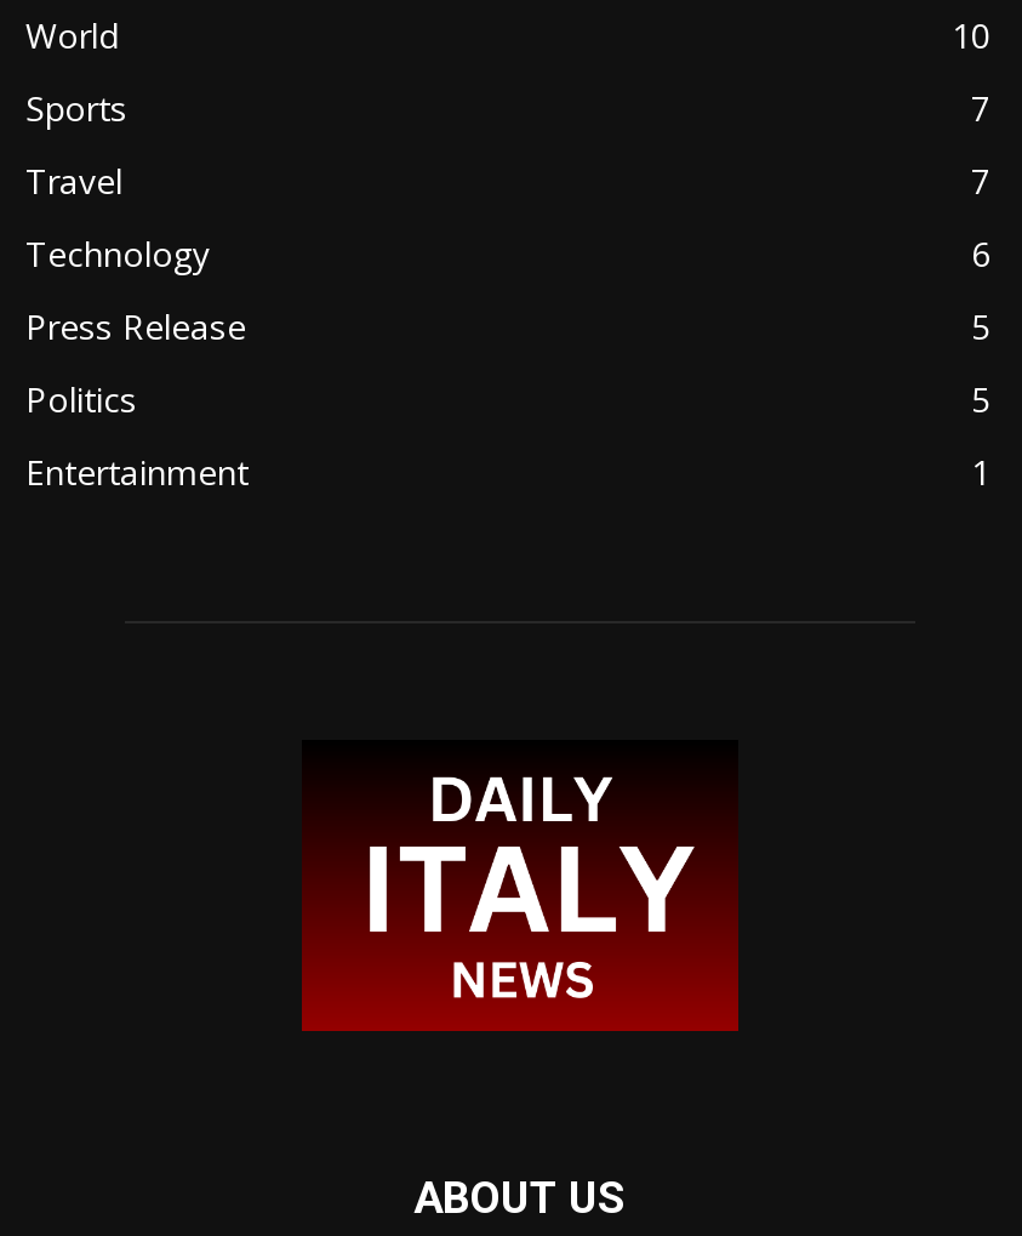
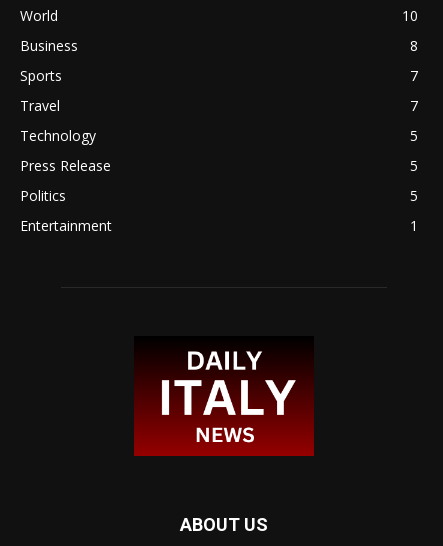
none -> [20,36,418,55] Business | 8
[971,230,990,276] 6 -> [410,126,418,145] 5

